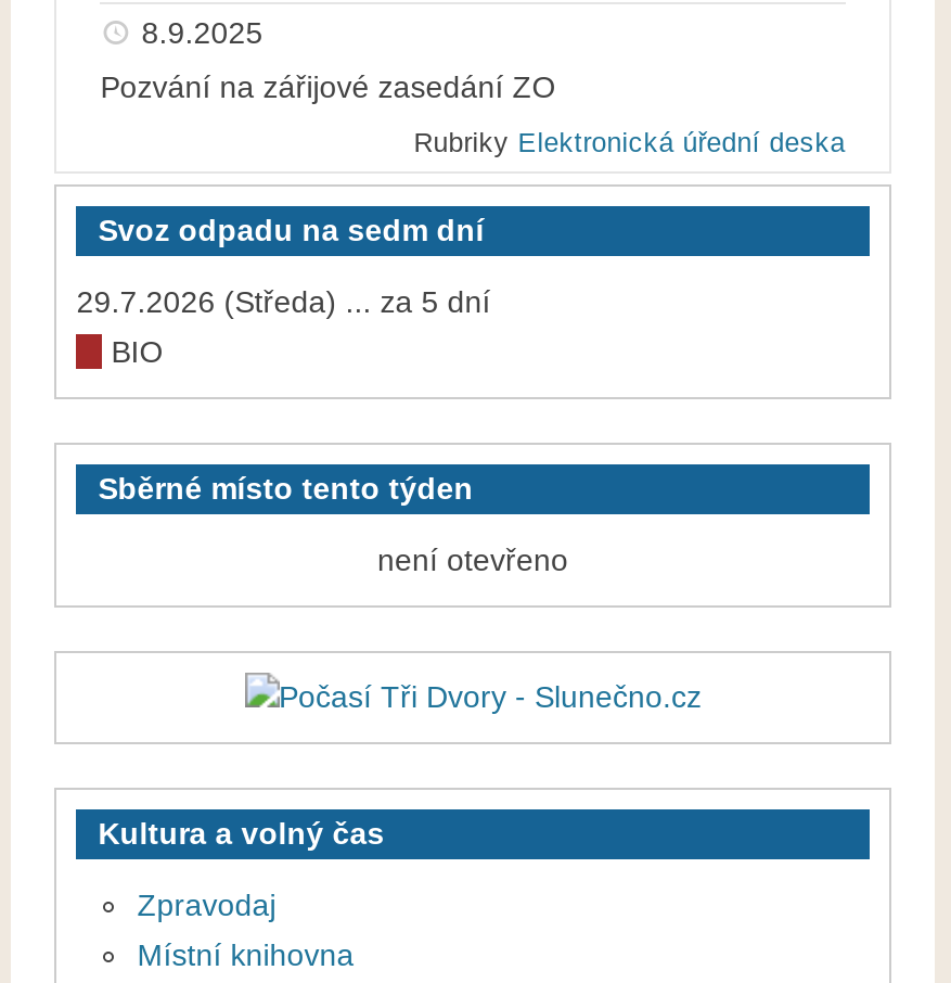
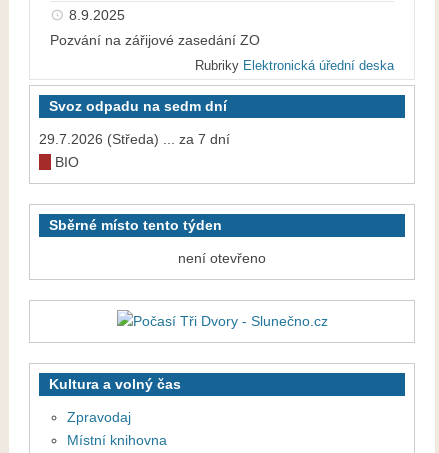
[76,284,491,319] 29.7.2026 (Středa) ... za 5 dní -> [39,131,230,147] 29.7.2026 (Středa) ... za 7 dní

